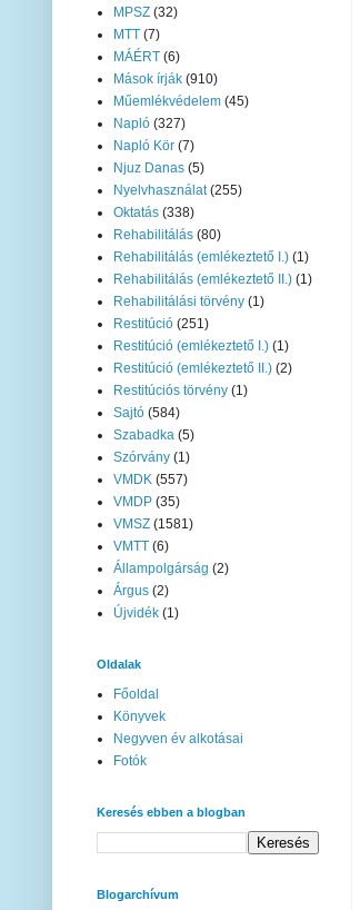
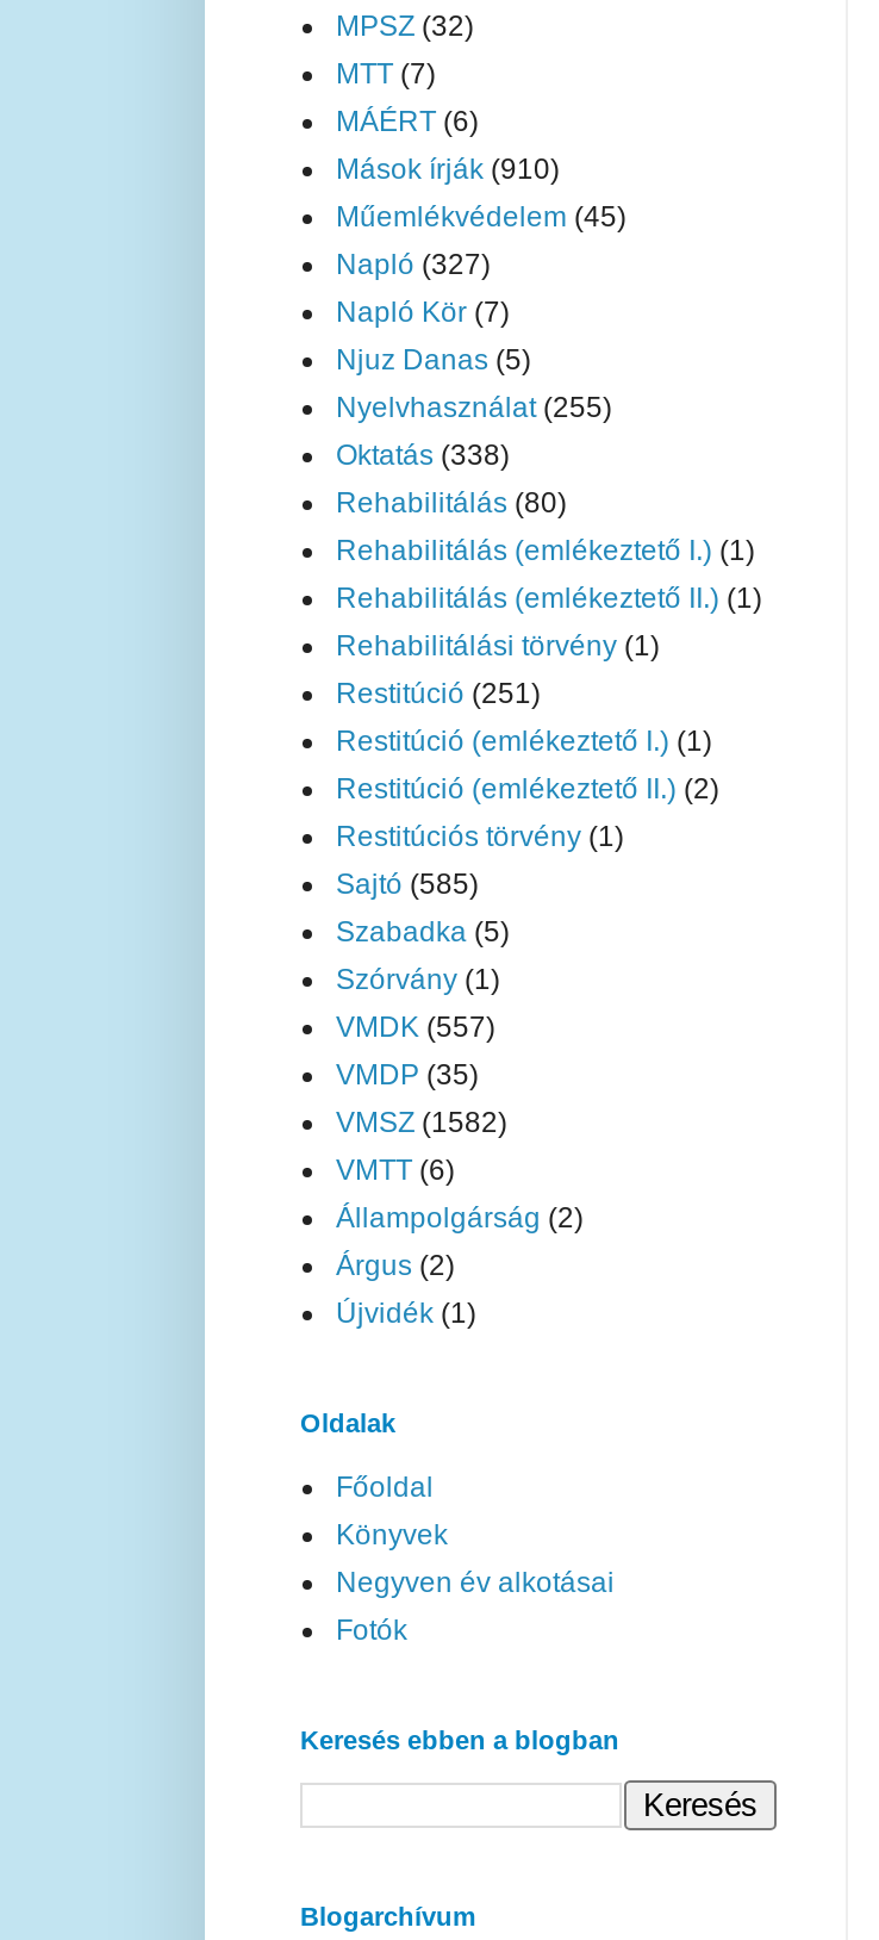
[113,405,180,420] Sajtó (584) -> [336,867,479,900] Sajtó (585)
[113,516,193,531] VMSZ (1581) -> [336,1105,507,1138] VMSZ (1582)

